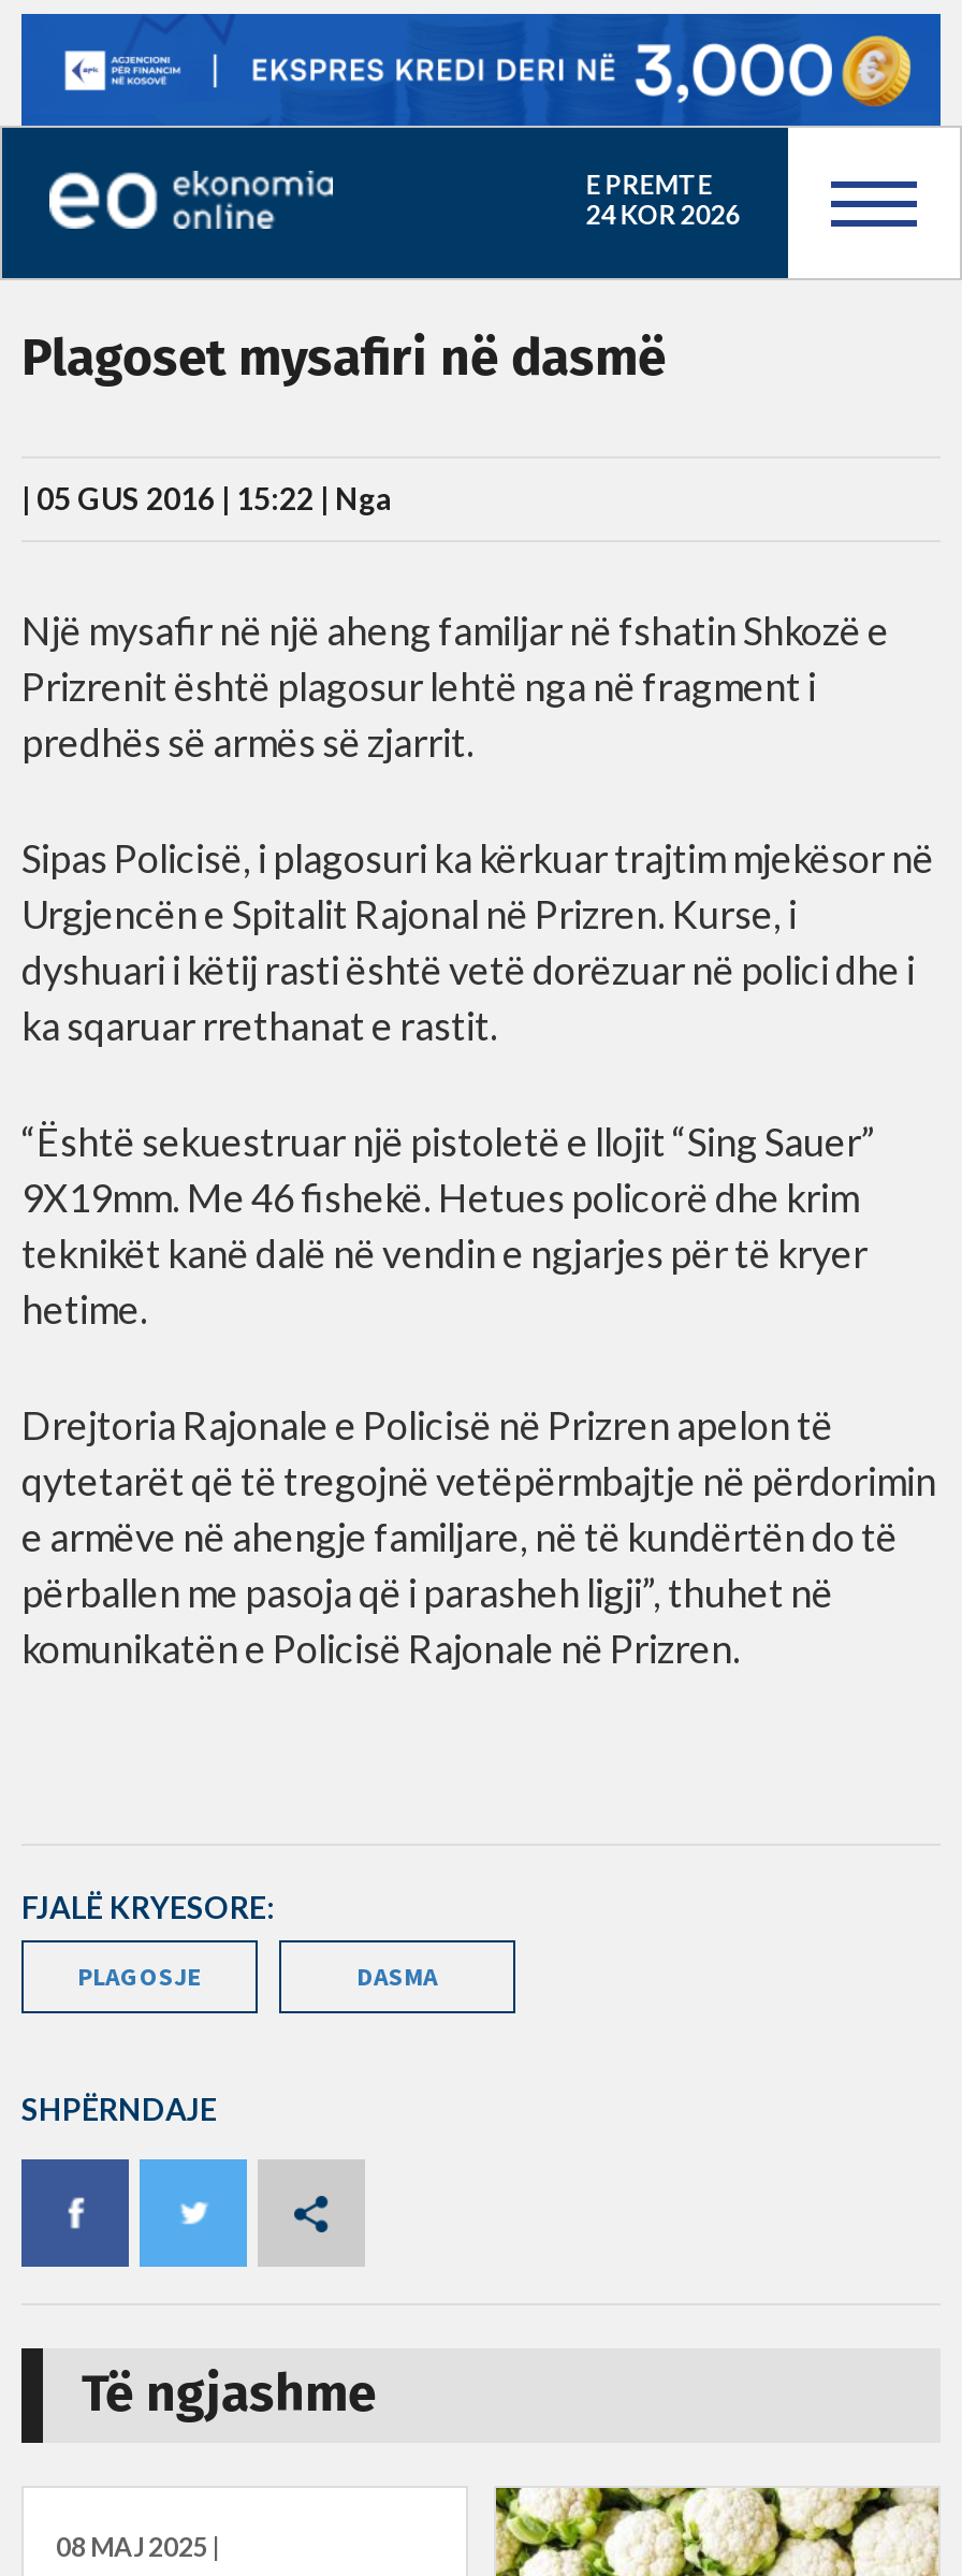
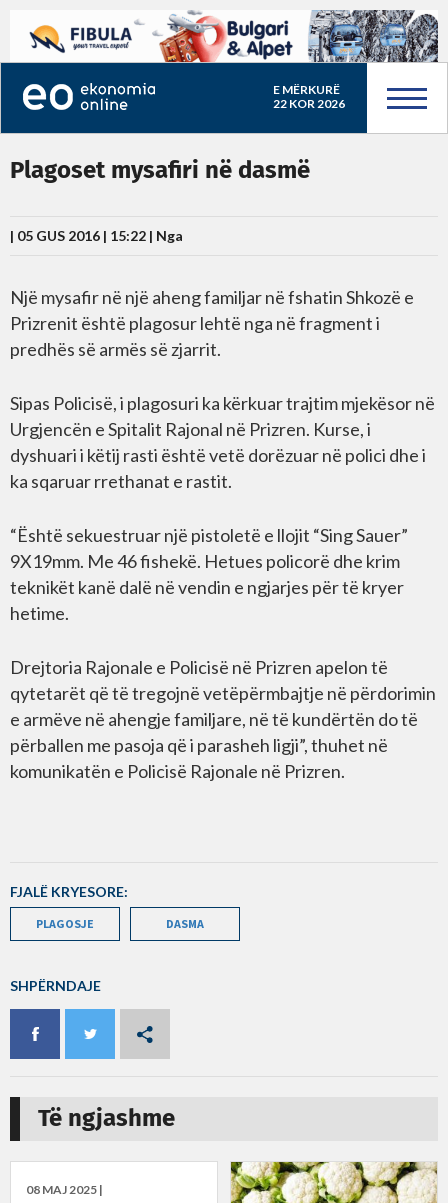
[19,12,943,201] [image] | E PREMTE -> [10,9,439,97] [image] | E MËRKURË
[586,199,740,231] 24 KOR 2026 -> [273,96,345,111] 22 KOR 2026

